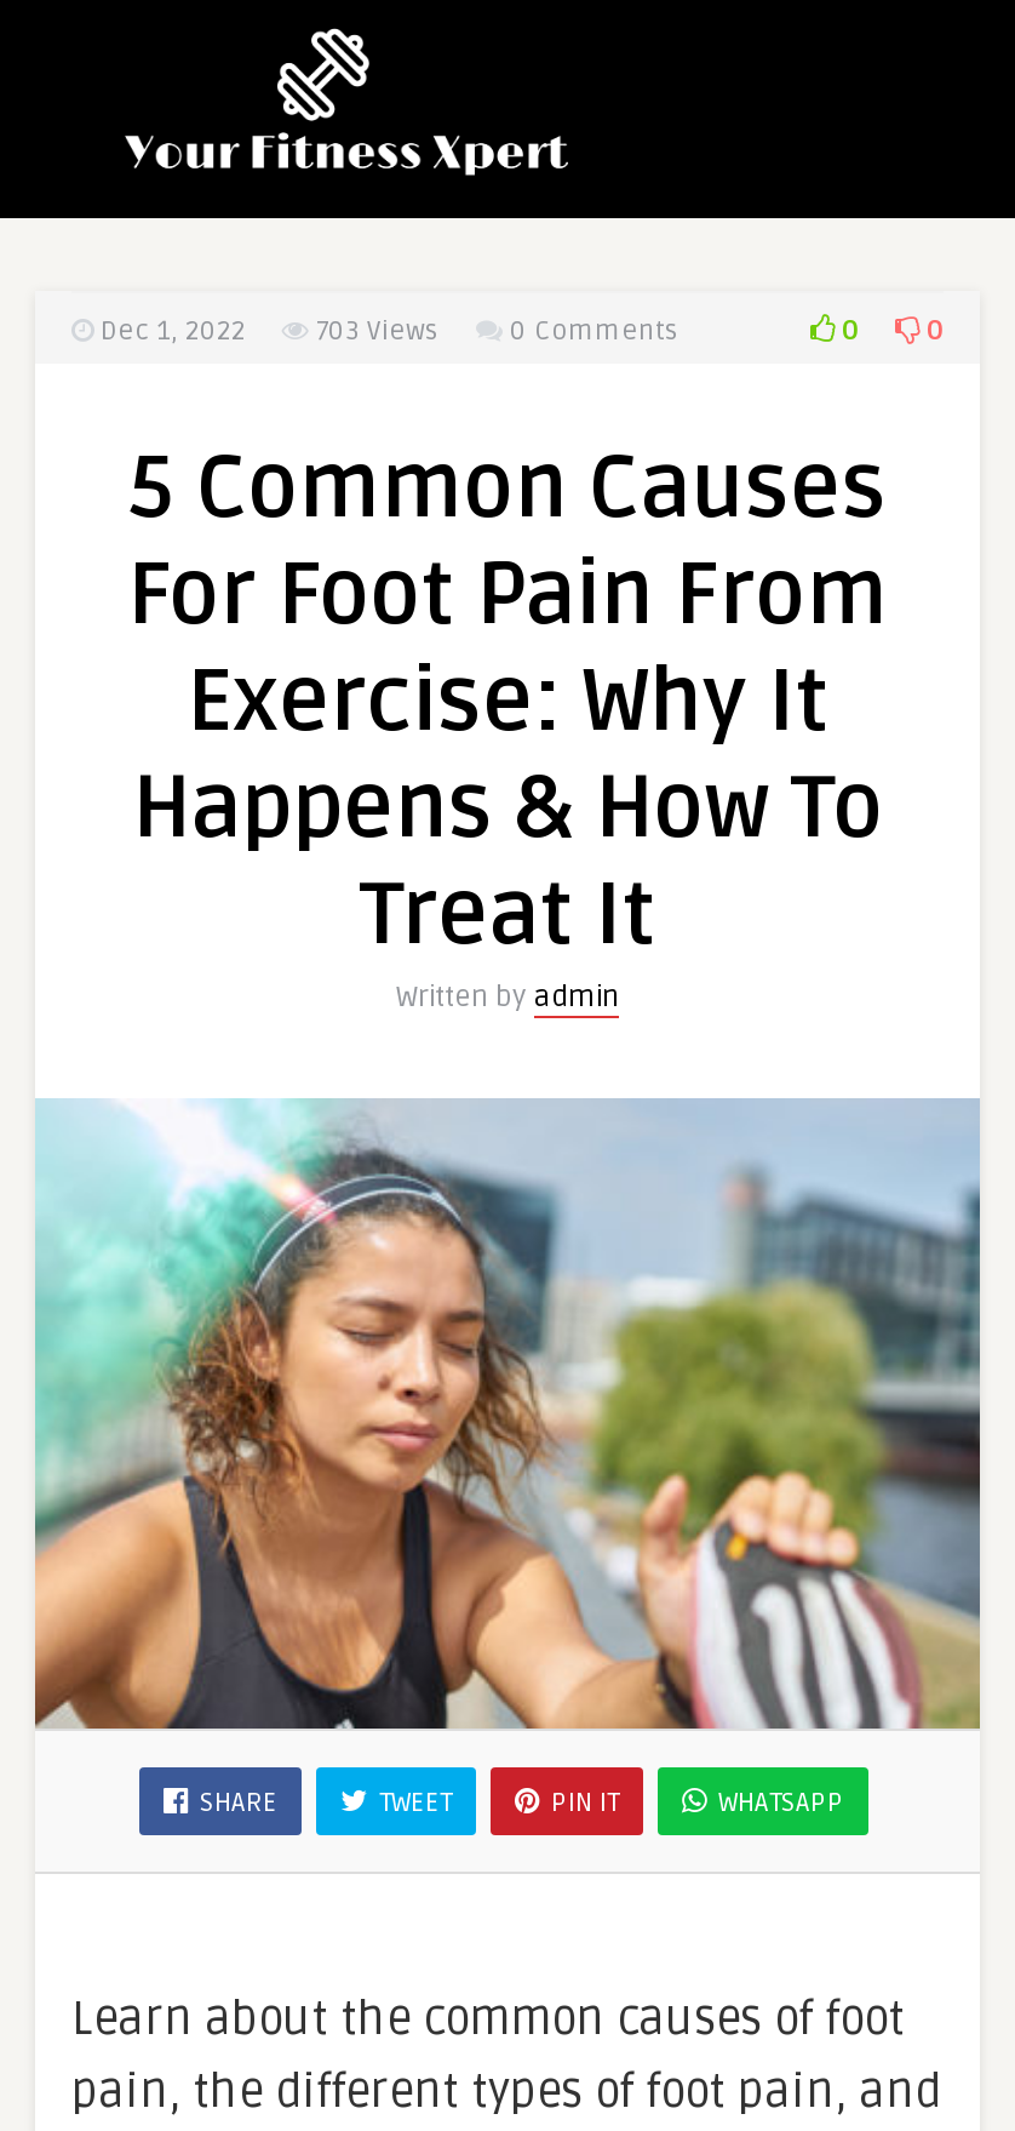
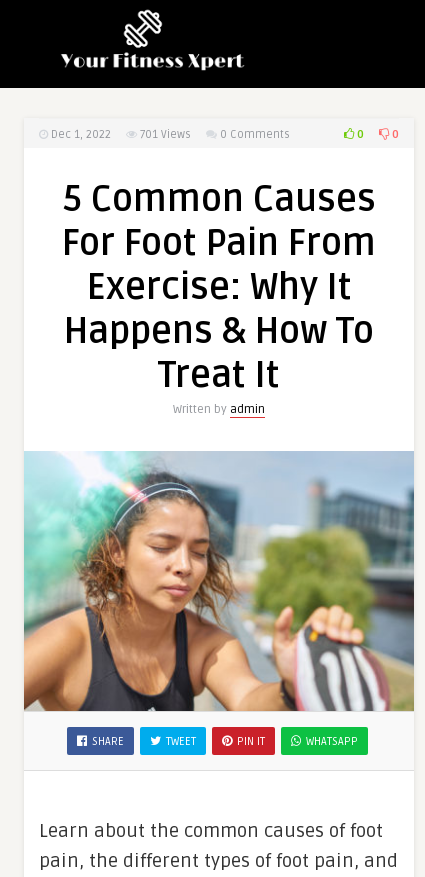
[93,315,440,347] Dec 1, 2022 703 Views -> [48,128,191,141] Dec 1, 2022 701 Views

